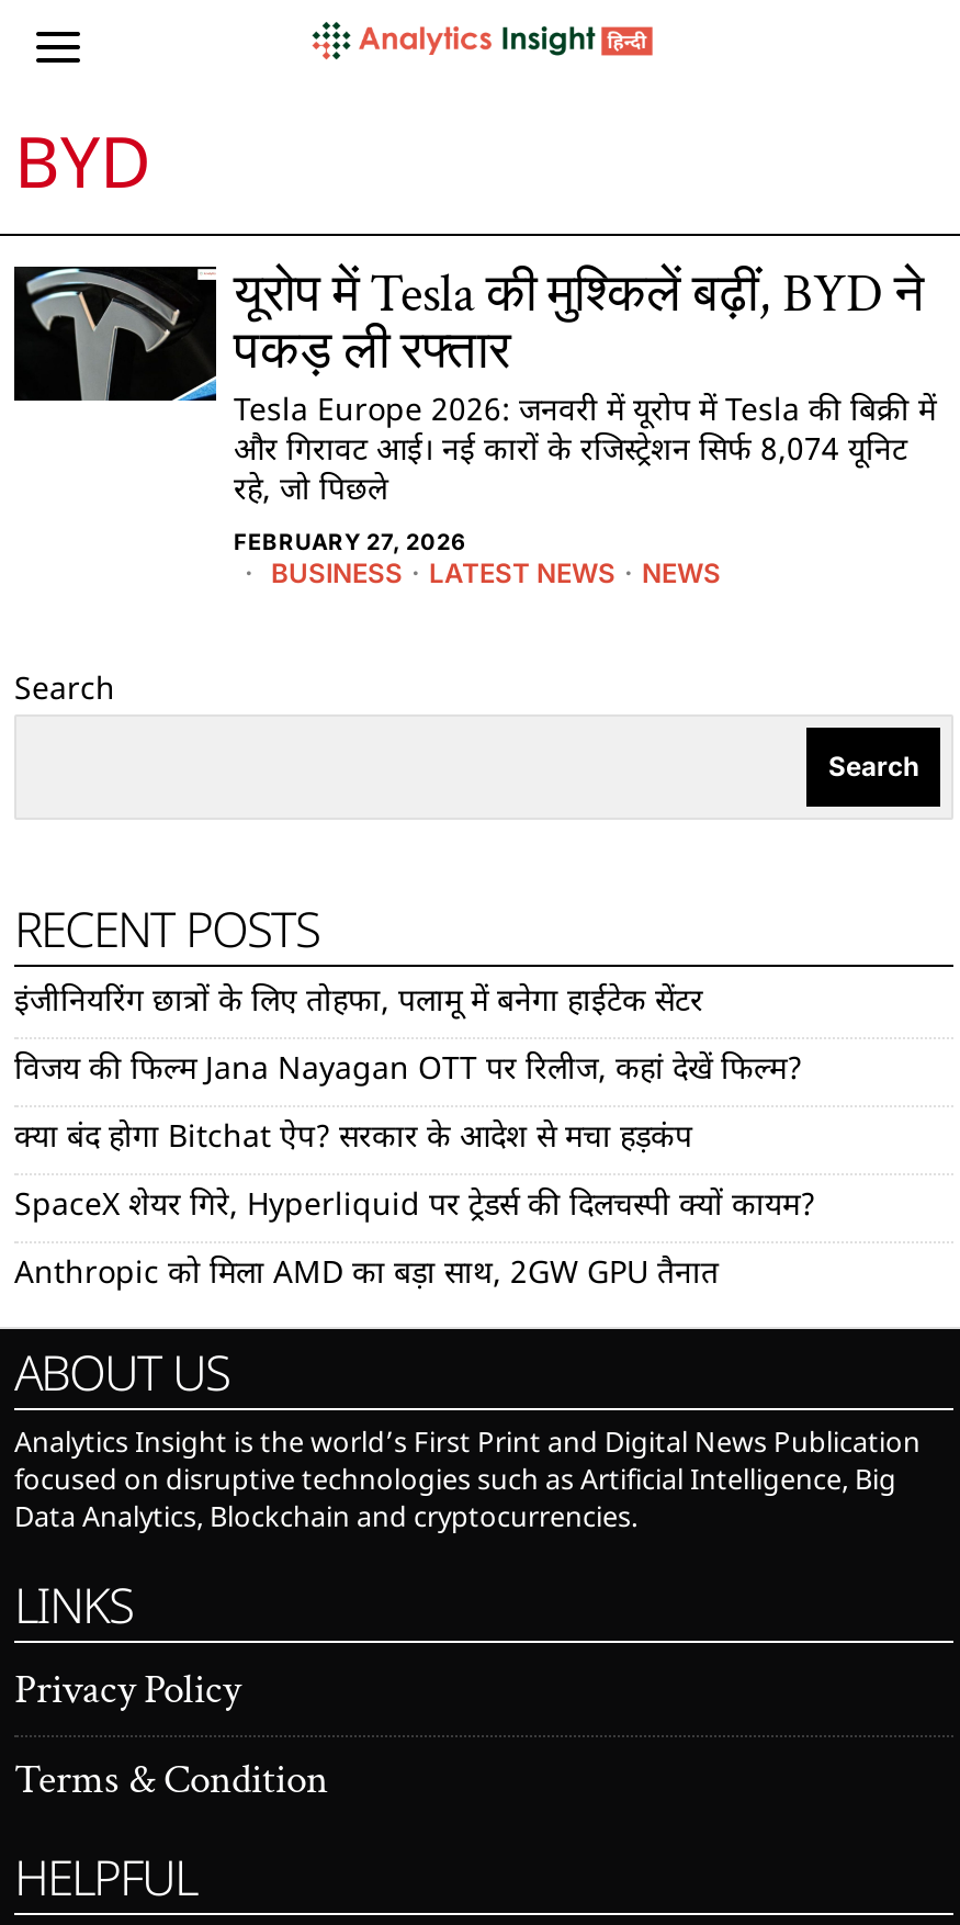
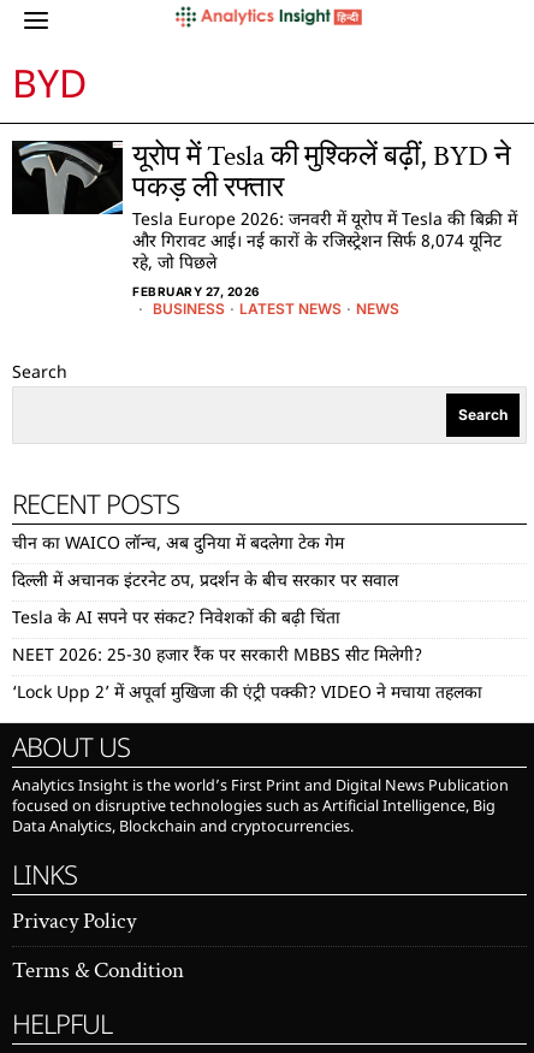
[14,982,703,1024] इंजीनियरिंग छात्रों के लिए तोहफा, पलामू में बनेगा हाईटेक सेंटर -> [12,533,344,556] चीन का WAICO लॉन्च, अब दुनिया में बदलेगा टेक गेम
[14,1050,802,1092] विजय की फिल्म Jana Nayagan OTT पर रिलीज, कहां देखें फिल्म? -> [12,570,398,593] दिल्ली में अचानक इंटरनेट ठप, प्रदर्शन के बीच सरकार पर सवाल
[14,1118,692,1160] क्या बंद होगा Bitchat ऐप? सरकार के आदेश से मचा हड़कंप -> [12,608,340,631] Tesla के AI सपने पर संकट? निवेशकों की बढ़ी चिंता
[14,1186,815,1228] SpaceX शेयर गिरे, Hyperliquid पर ट्रेडर्स की दिलचस्पी क्यों कायम? -> [12,645,422,668] NEET 2026: 25-30 हजार रैंक पर सरकारी MBBS सीट मिलेगी?
[14,1254,719,1296] Anthropic को मिला AMD का बड़ा साथ, 2GW GPU तैनात -> [12,682,482,705] ‘Lock Upp 2’ में अपूर्वा मुखिजा की एंट्री पक्की? VIDEO ने मचाया तहलका

